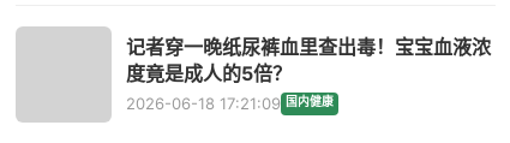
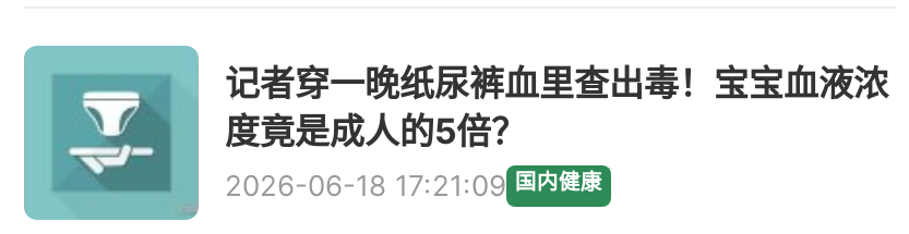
none -> [24,46,199,220] [image]

